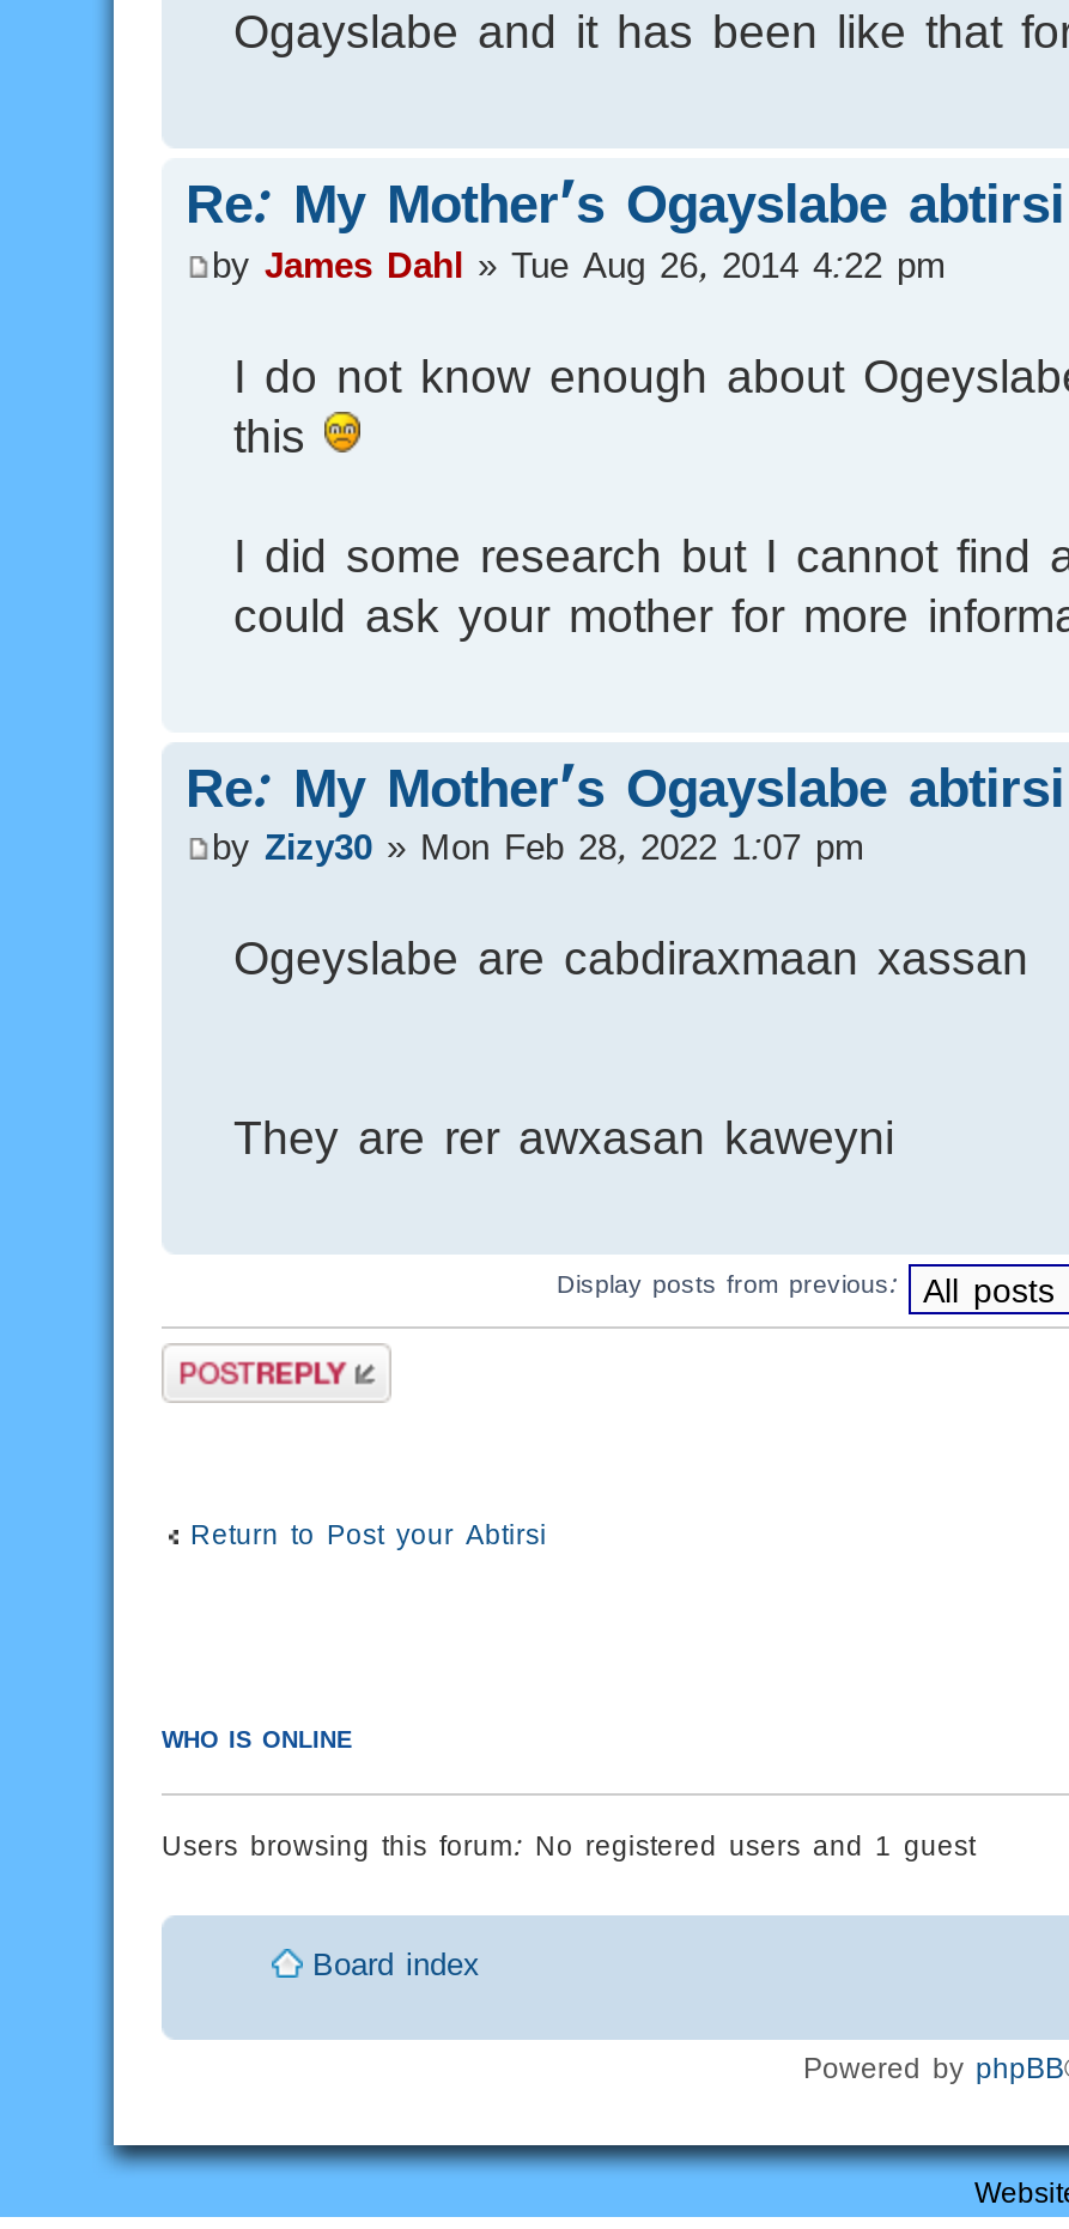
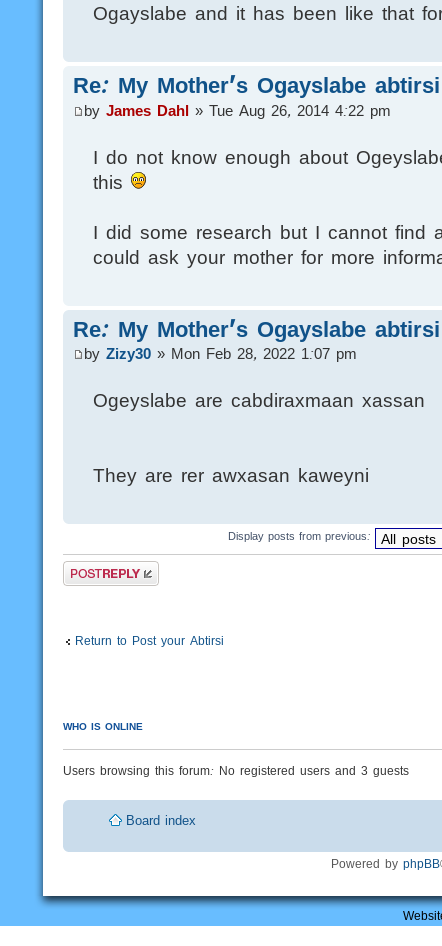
[162,1829,976,1860] Users browsing this forum: No registered users and 1 guest -> [63,764,409,777] Users browsing this forum: No registered users and 3 guests

